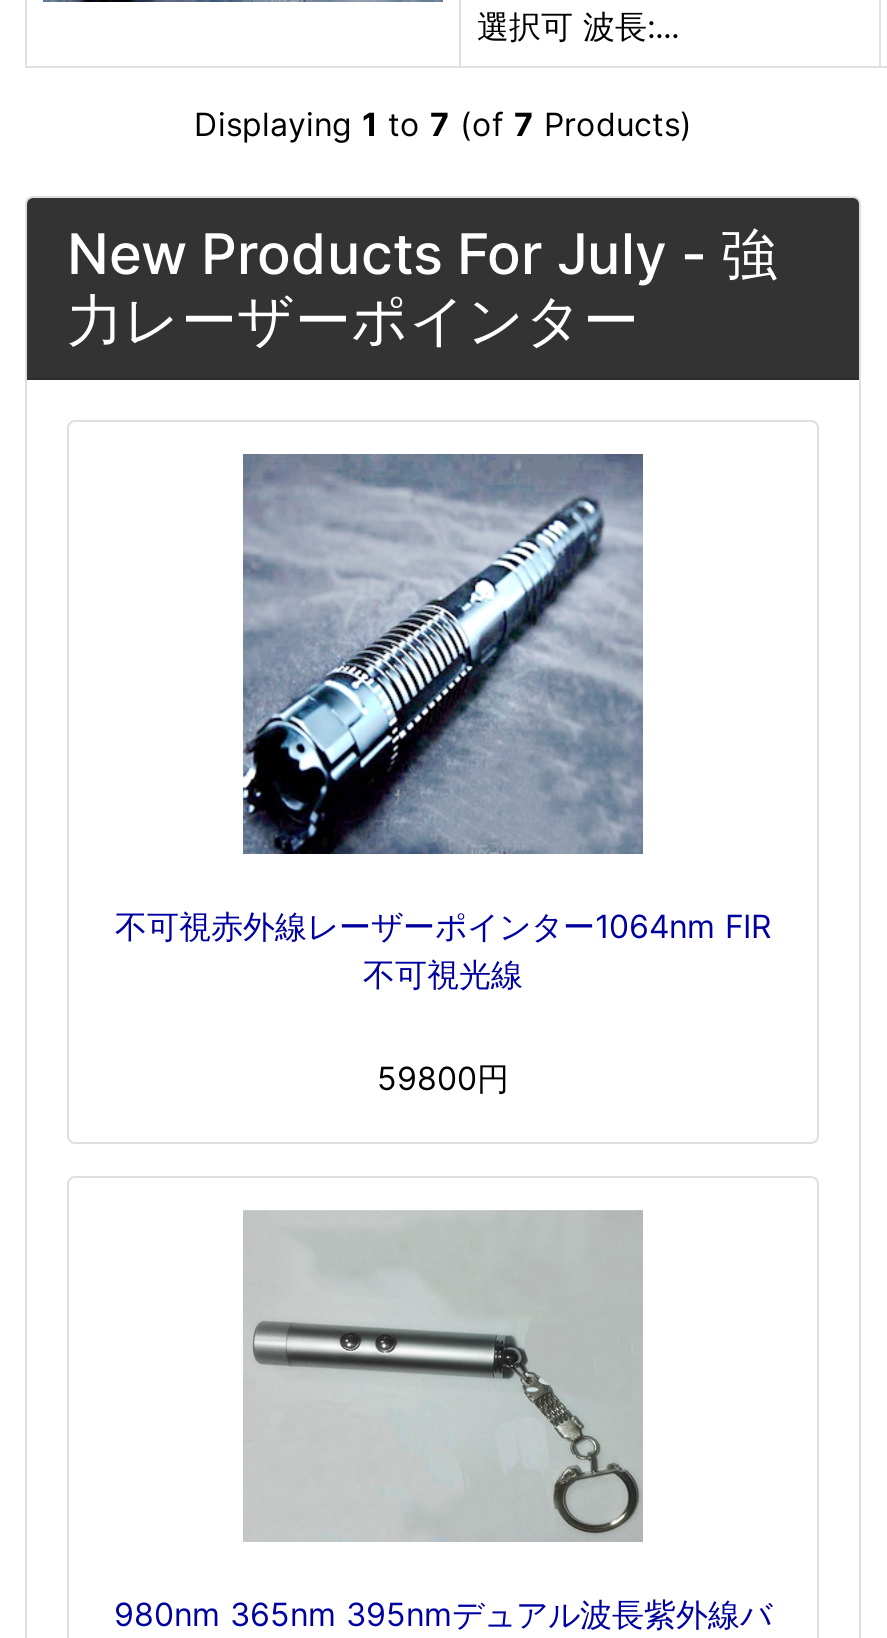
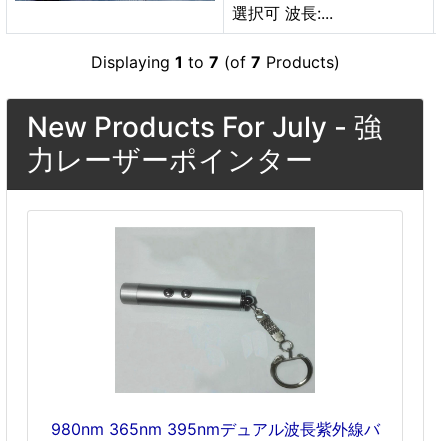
[115,454,771,1098] [image] | 不可視赤外線レーザーポインター1064nm FIR | 不可視光線 | 59800円 -> none

